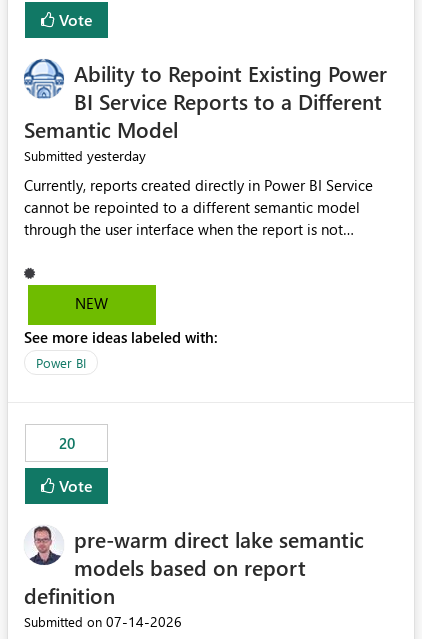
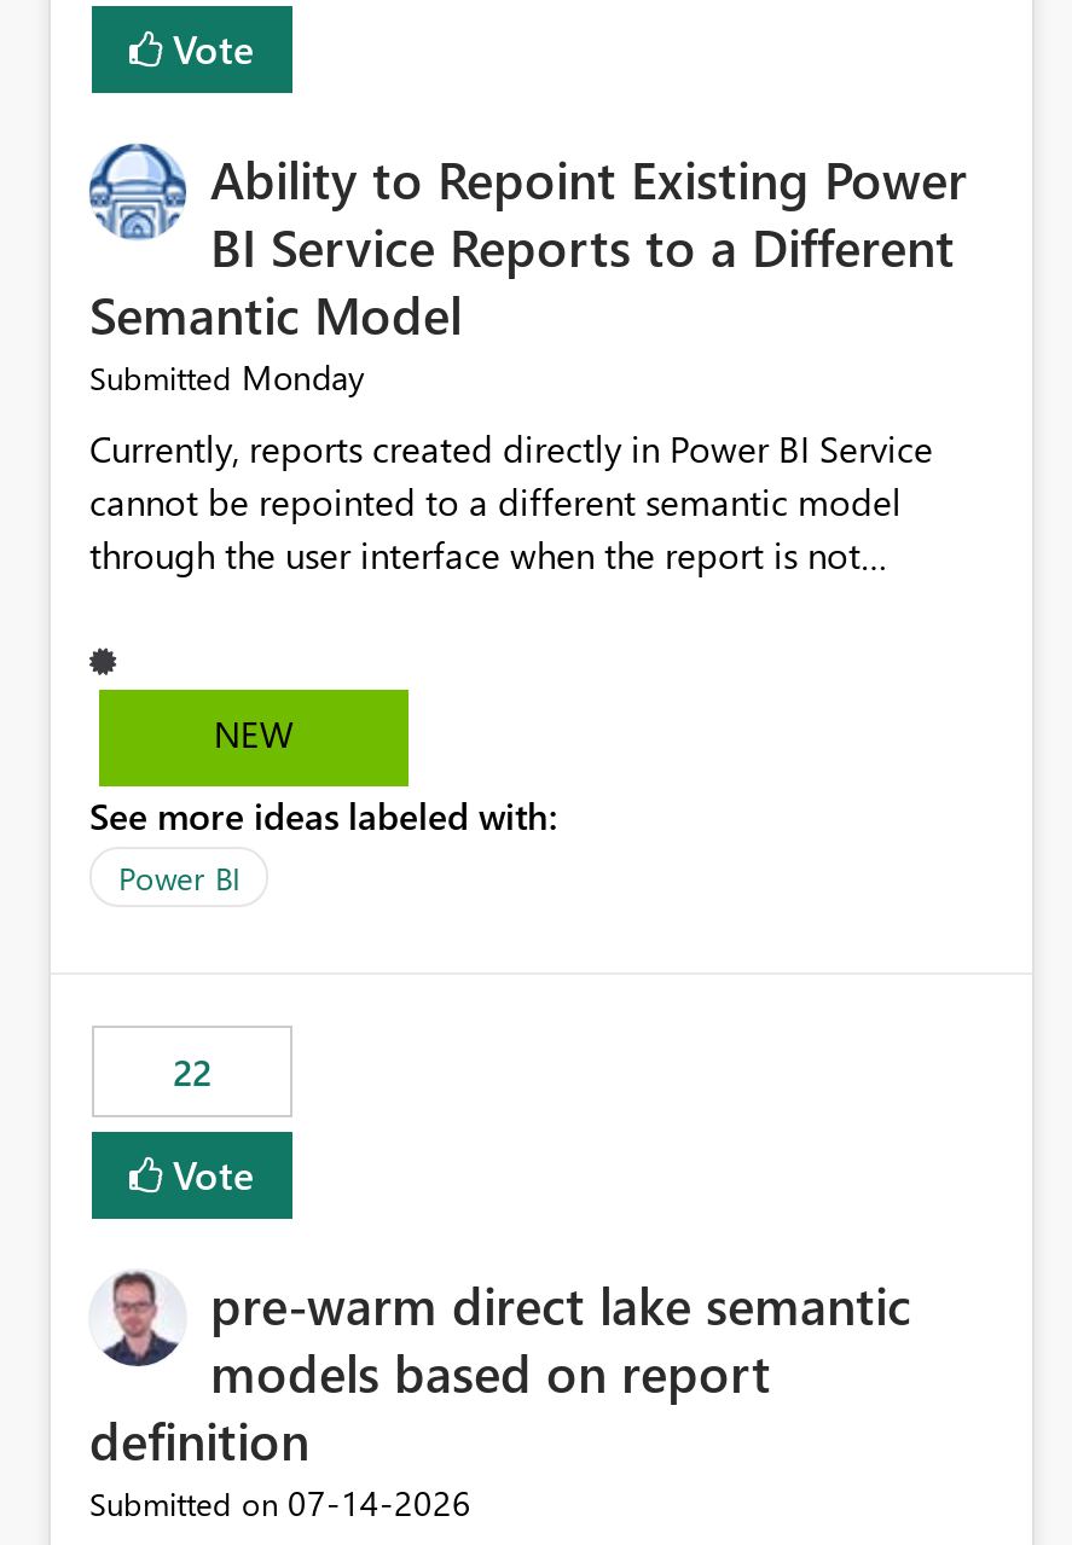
[24,146,146,165] Submitted yesterday -> [89,355,365,401] Submitted Monday
[58,433,74,453] 20 -> [173,1048,211,1097] 22

